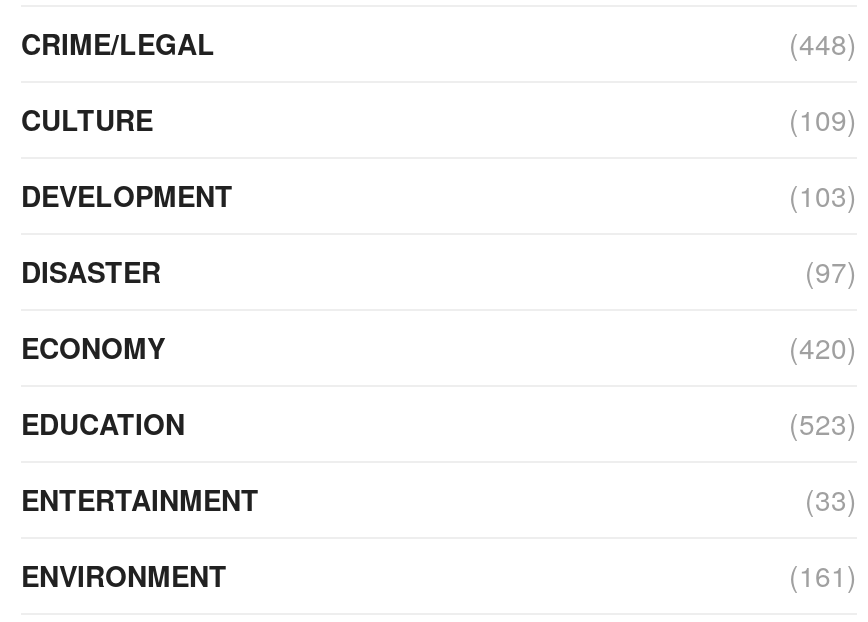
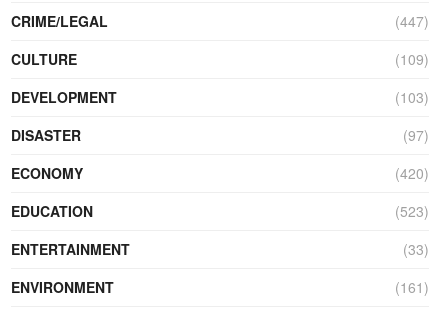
[789,23,857,63] (448) -> [395,11,429,31] (447)

